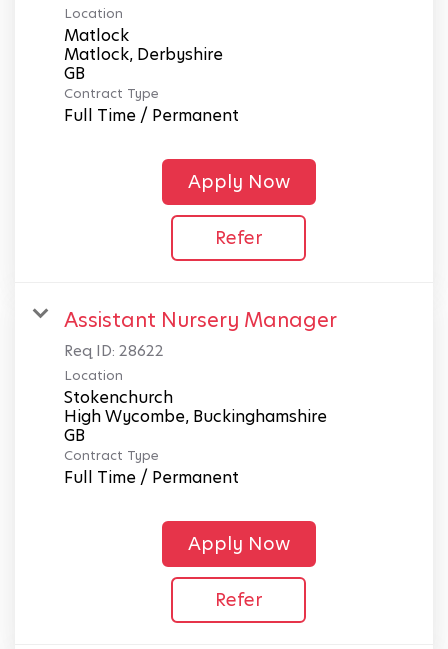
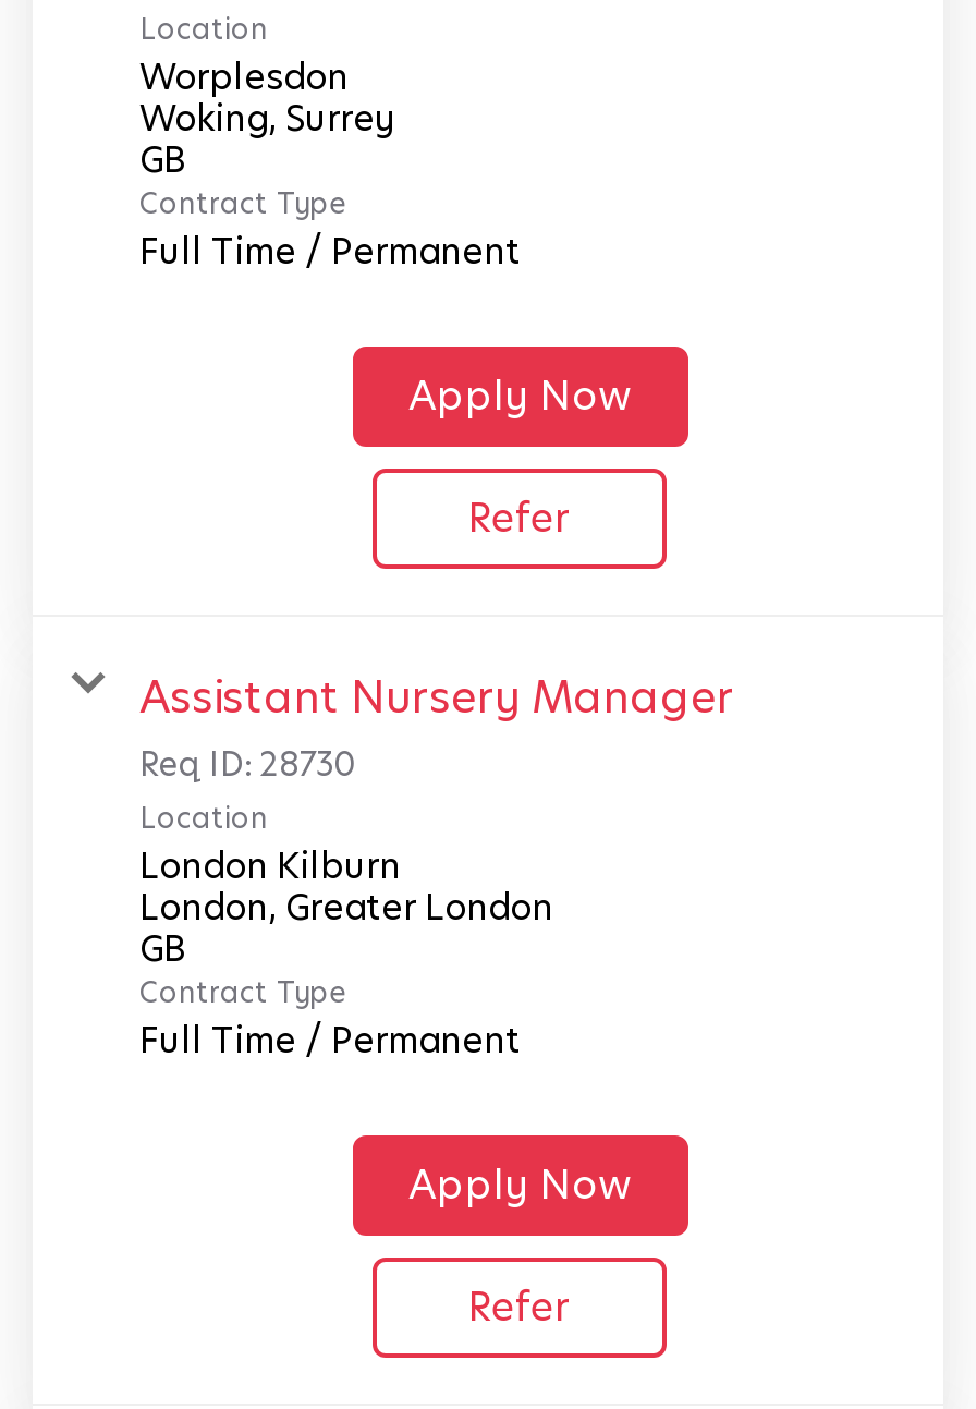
[64,24,223,66] Matlock | Matlock, Derbyshire -> [139,52,394,143] Worplesdon | Woking, Surrey
[64,340,164,361] Req ID: 28622 -> [139,740,355,786] Req ID: 28730
[64,386,331,428] Stokenchurch | High Wycombe, Buckinghamshire -> [139,841,553,932] London Kilburn | London, Greater London

